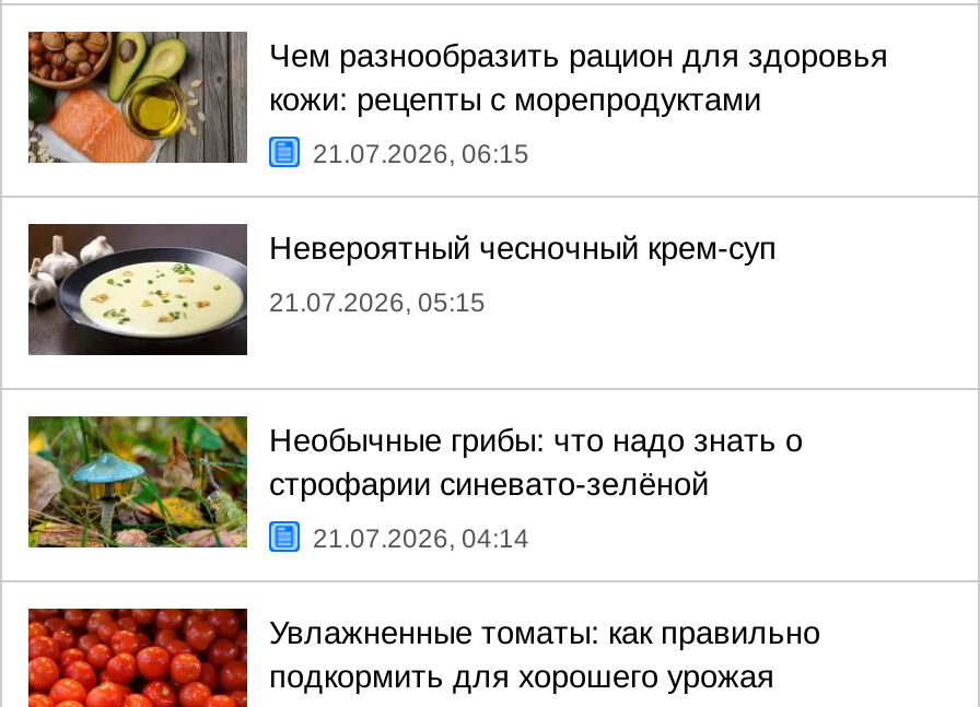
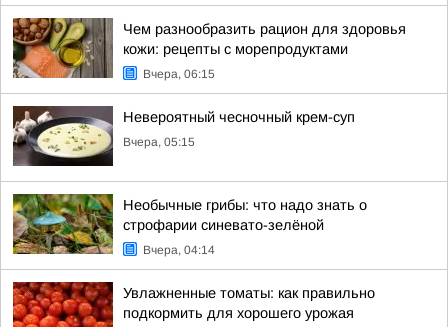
[313,139,529,169] 21.07.2026, 06:15 -> [143,67,215,81] Вчера, 06:15
[269,287,486,318] 21.07.2026, 05:15 -> [123,135,195,149] Вчера, 05:15
[313,523,529,554] 21.07.2026, 04:14 -> [143,243,215,257] Вчера, 04:14

